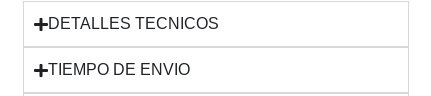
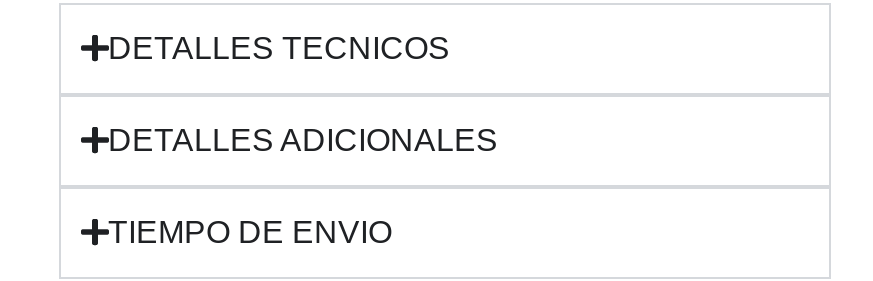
none -> [108,122,498,156] DETALLES ADICIONALES

